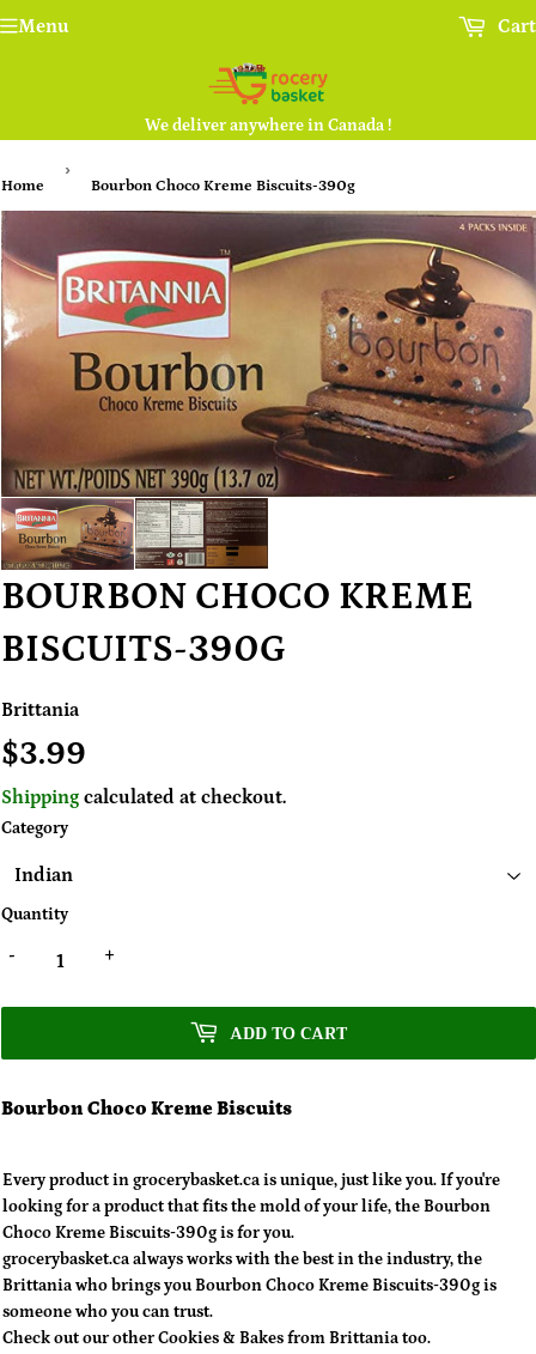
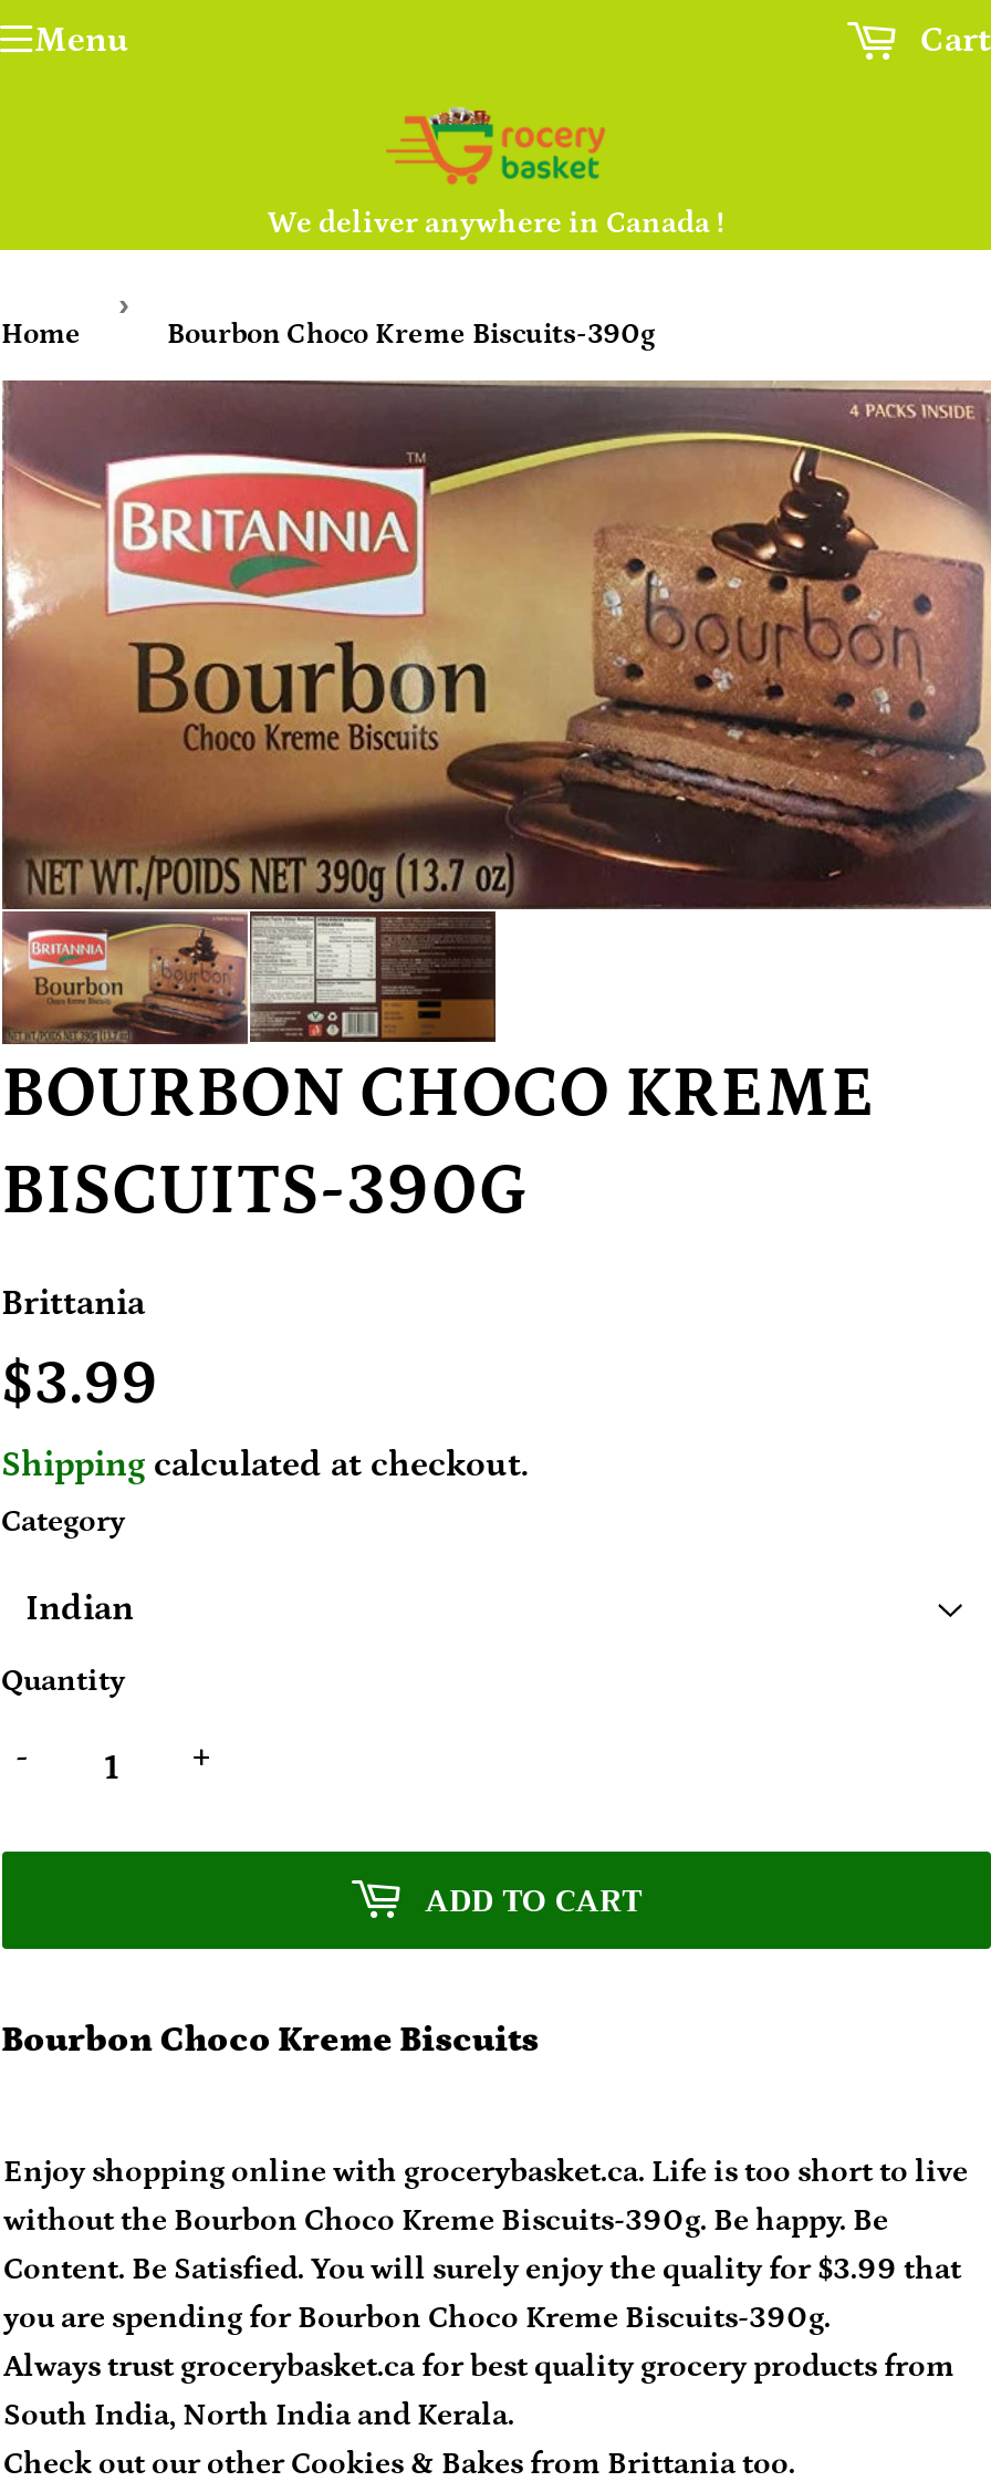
[2,1171,500,1322] Every product in grocerybasket.ca is unique, just like you. If you're | looking for a product that fits the mold of your life, the Bourbon | Choco Kreme Biscuits-390g is for you. | grocerybasket.ca always works with the best in the industry, the | Brittania who brings you Bourbon Choco Kreme Biscuits-390g is | someone who you can trust. -> [3,2155,968,2434] Enjoy shopping online with grocerybasket.ca. Life is too short to live | without the Bourbon Choco Kreme Biscuits-390g. Be happy. Be | Content. Be Satisfied. You will surely enjoy the quality for $3.99 that | you are spending for Bourbon Choco Kreme Biscuits-390g. | Always trust grocerybasket.ca for best quality grocery products from | South India, North India and Kerala.

